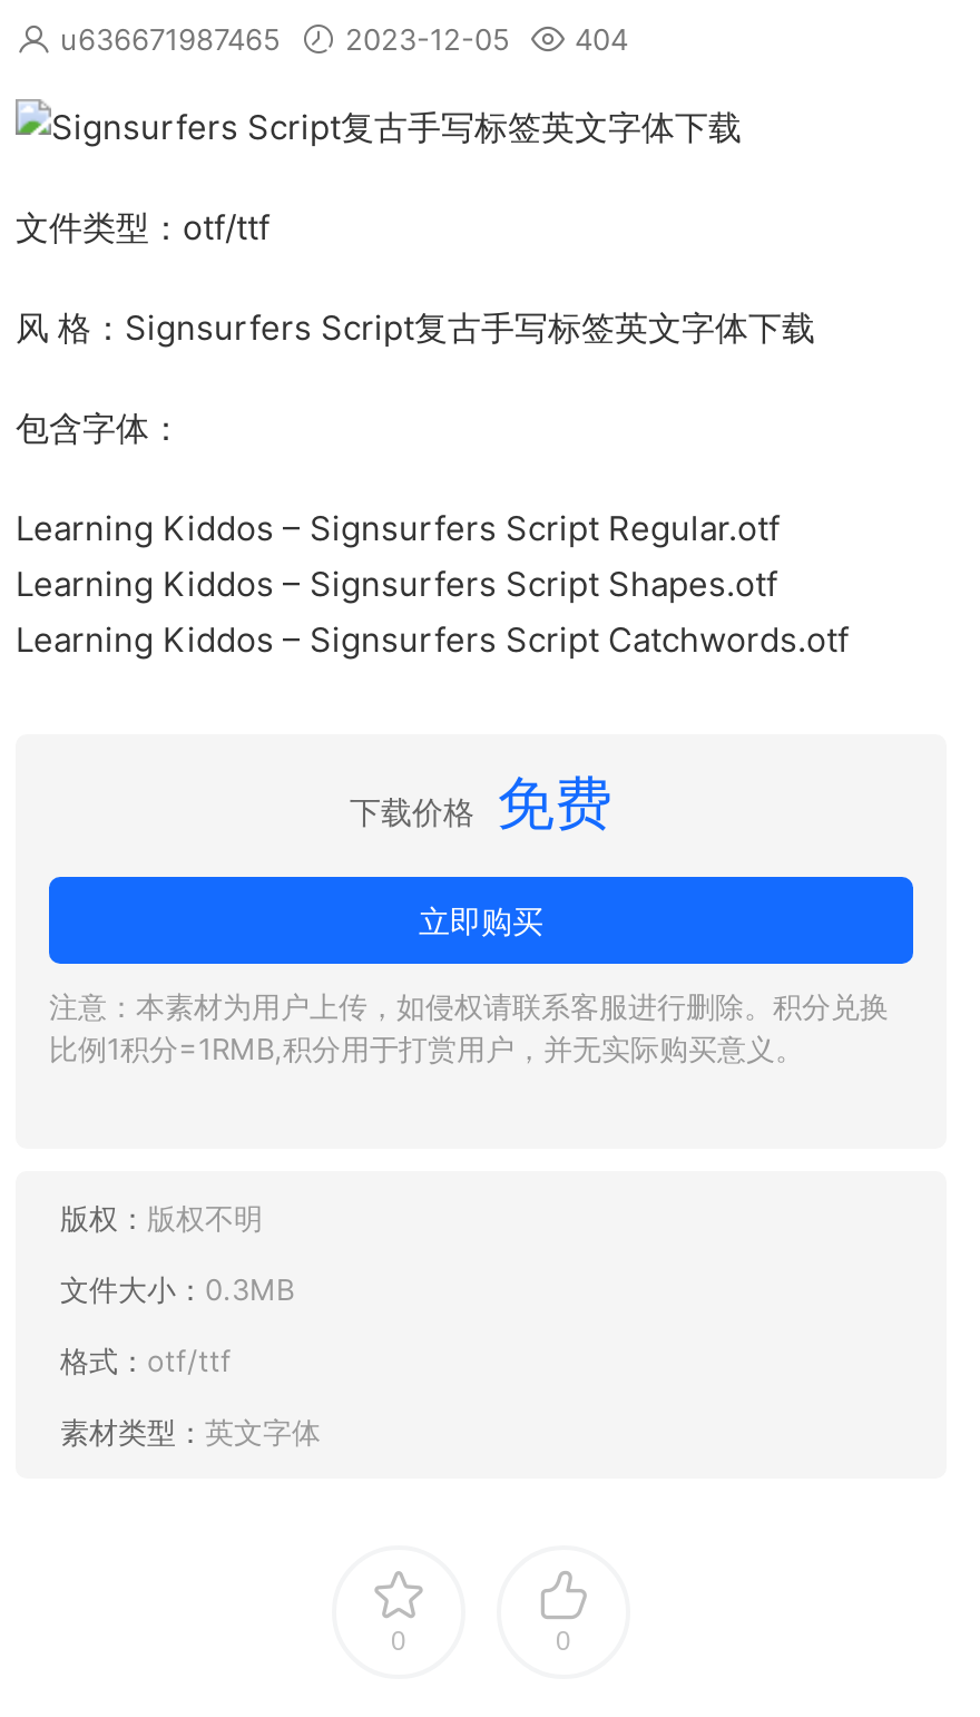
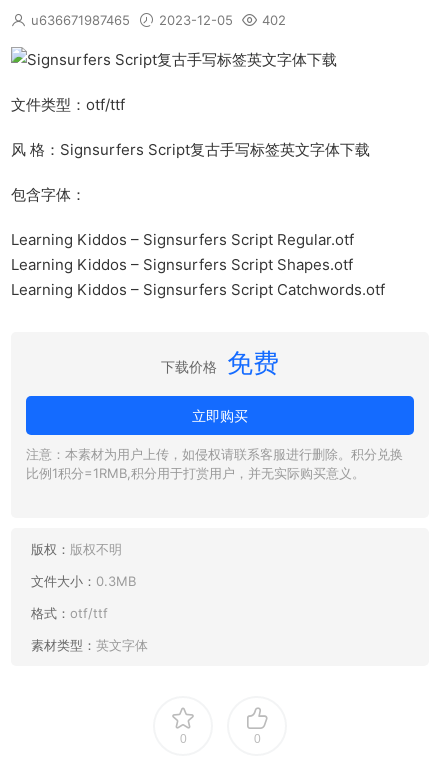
[60,21,628,57] u636671987465 2023-12-05 404 -> [31,12,286,28] u636671987465 2023-12-05 402

